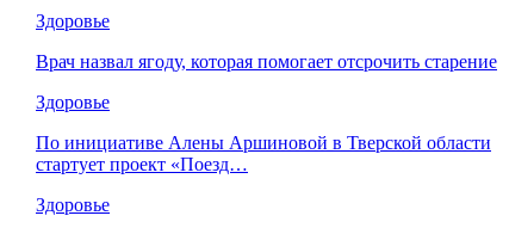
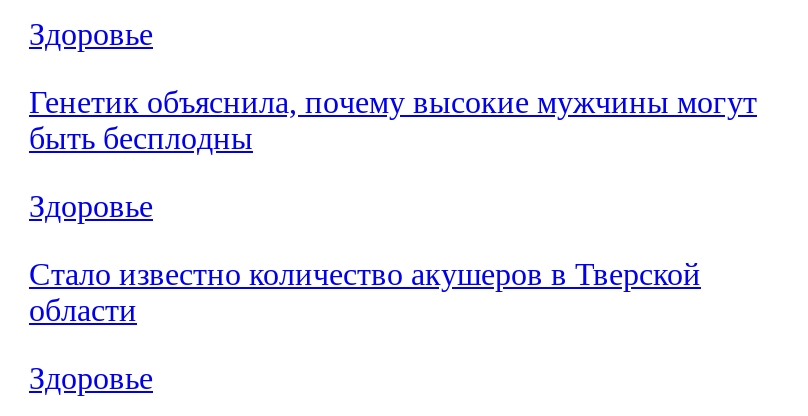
[36,51,497,72] Врач назвал ягоду, которая помогает отсрочить старение -> [29,85,757,155] Генетик объяснила, почему высокие мужчины могут | быть бесплодны
[36,133,491,174] По инициативе Алены Аршиновой в Тверской области | стартует проект «Поезд… -> [29,257,701,327] Стало известно количество акушеров в Тверской | области

